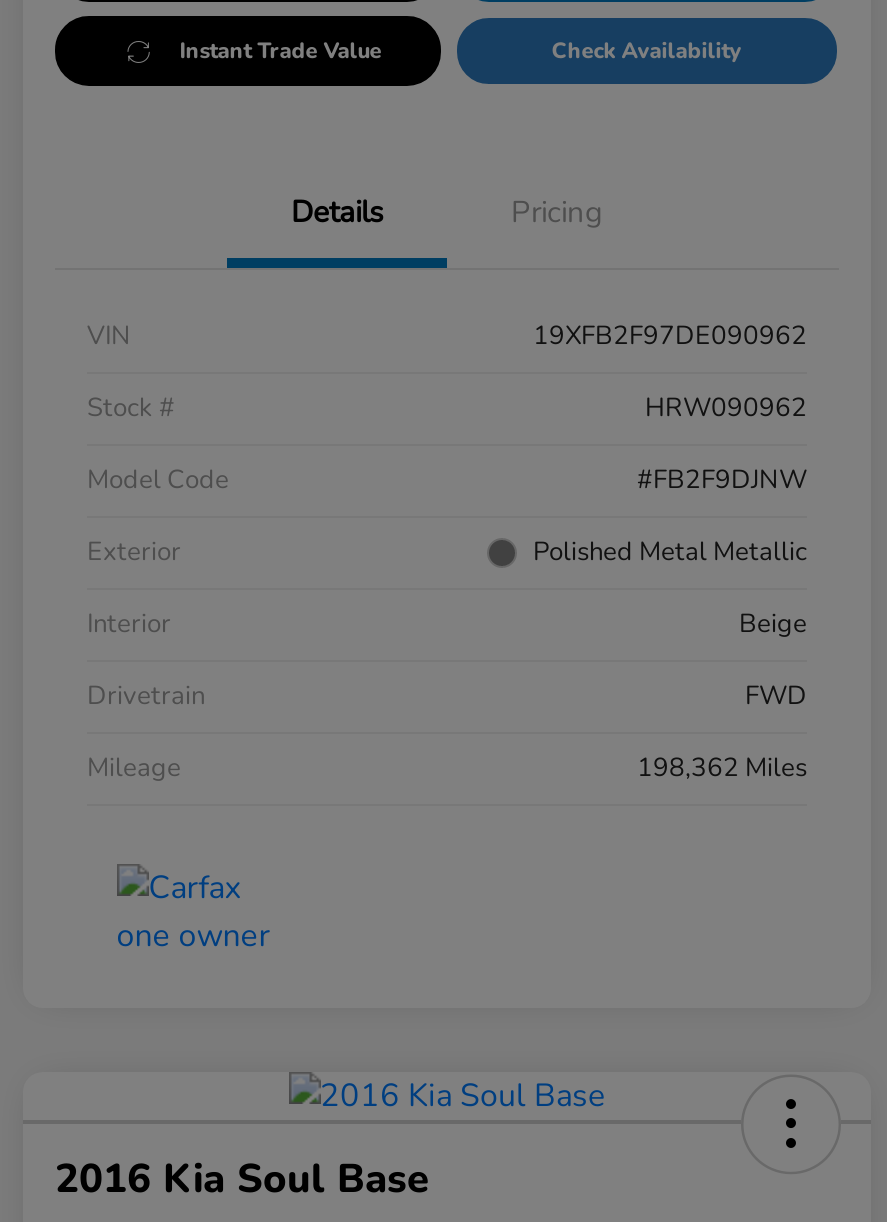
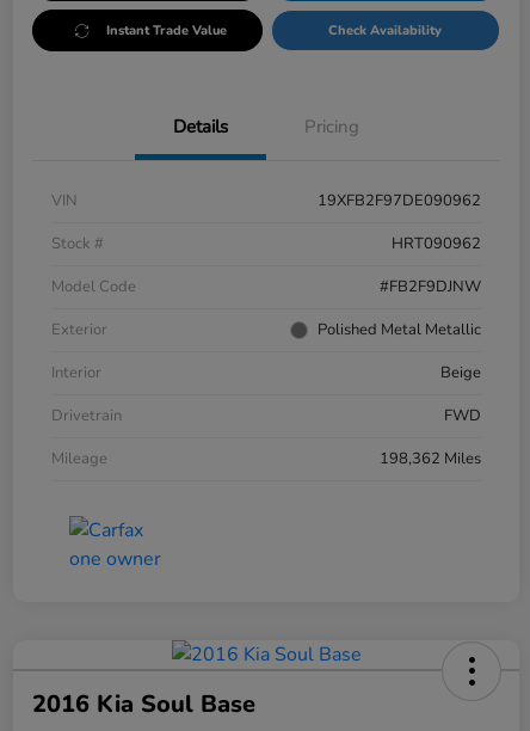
[645,390,807,426] HRW090962 -> [392,233,481,255] HRT090962

